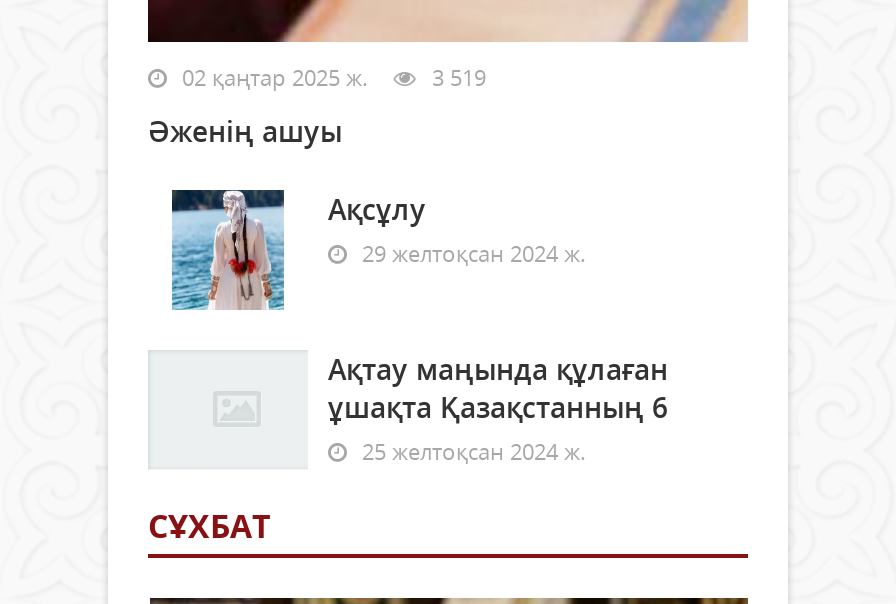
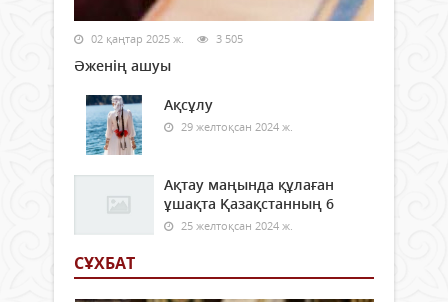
[176,61,486,91] 02 қаңтар 2025 ж. 3 519 -> [88,31,243,46] 02 қаңтар 2025 ж. 3 505

